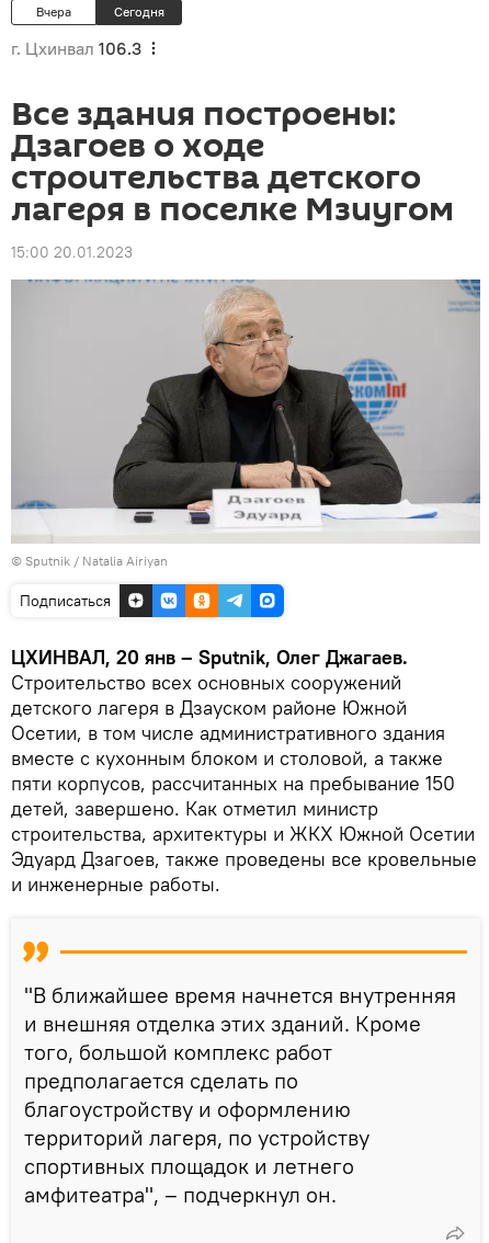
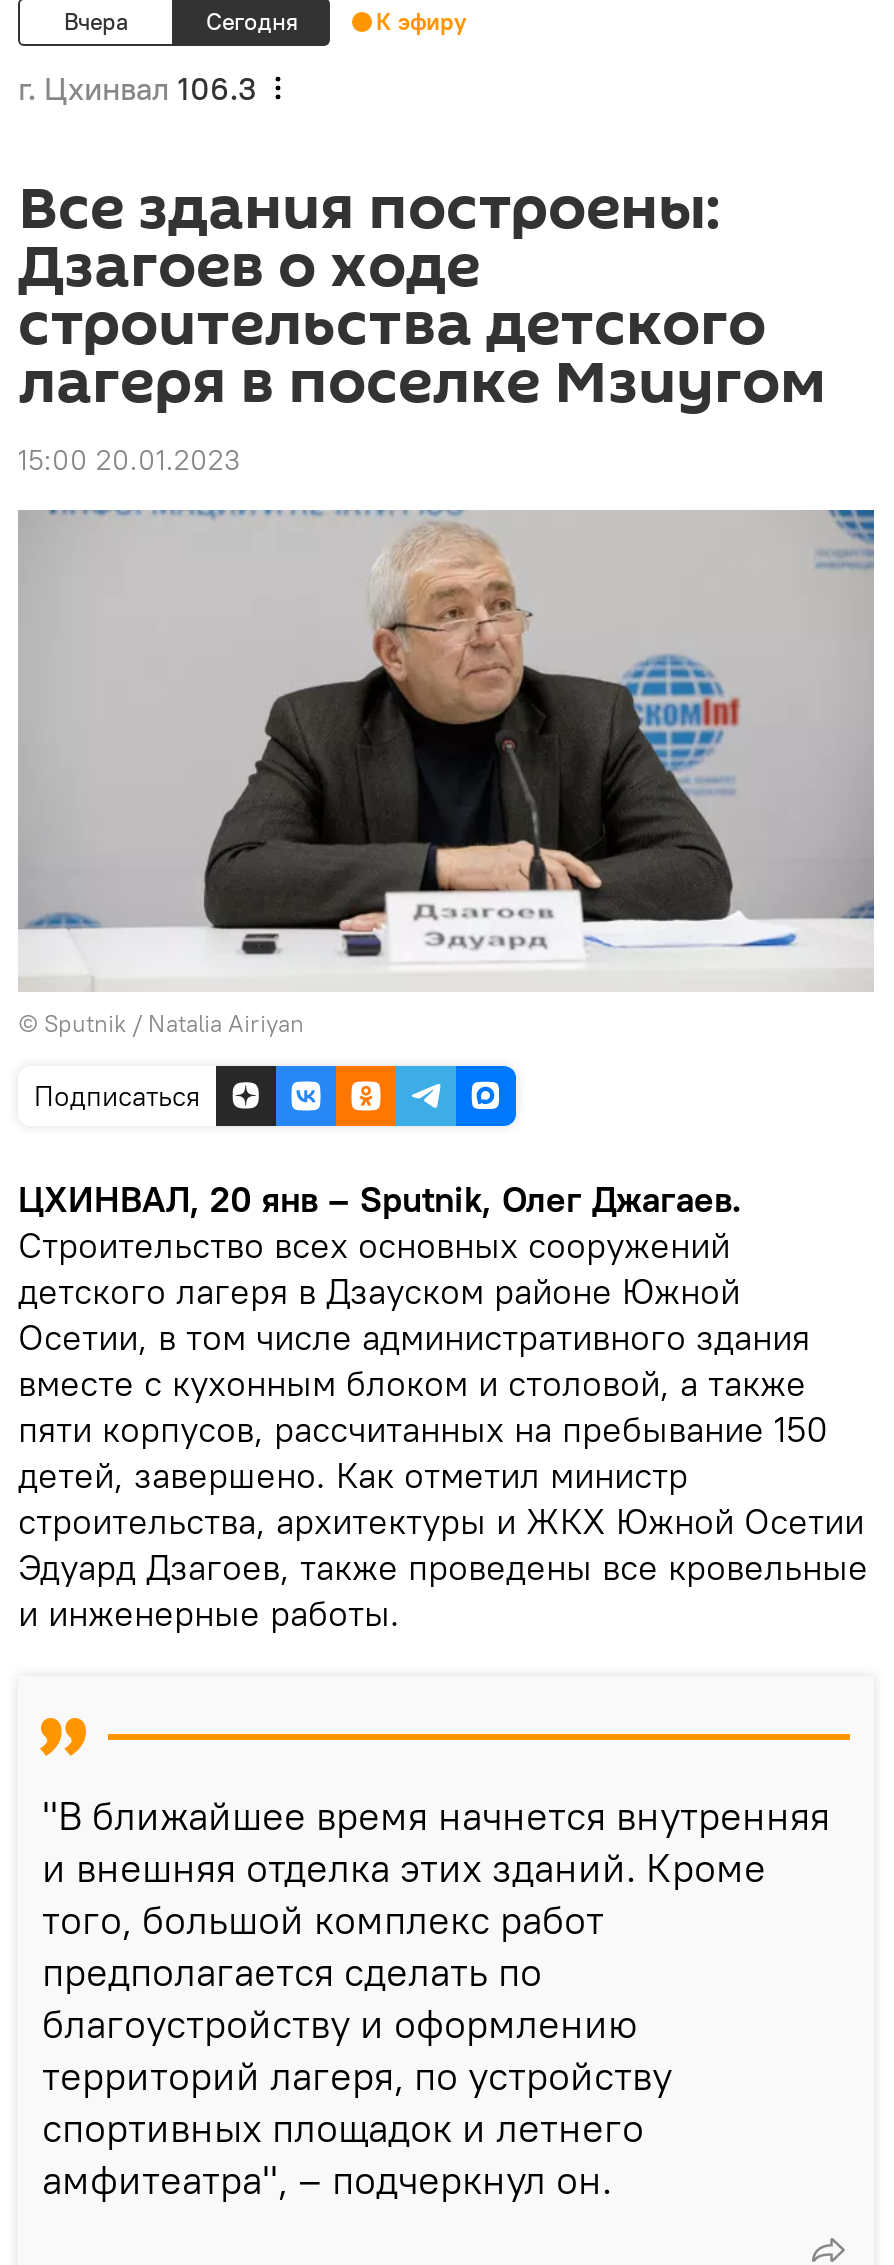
none -> [376,6,466,36] К эфиру

